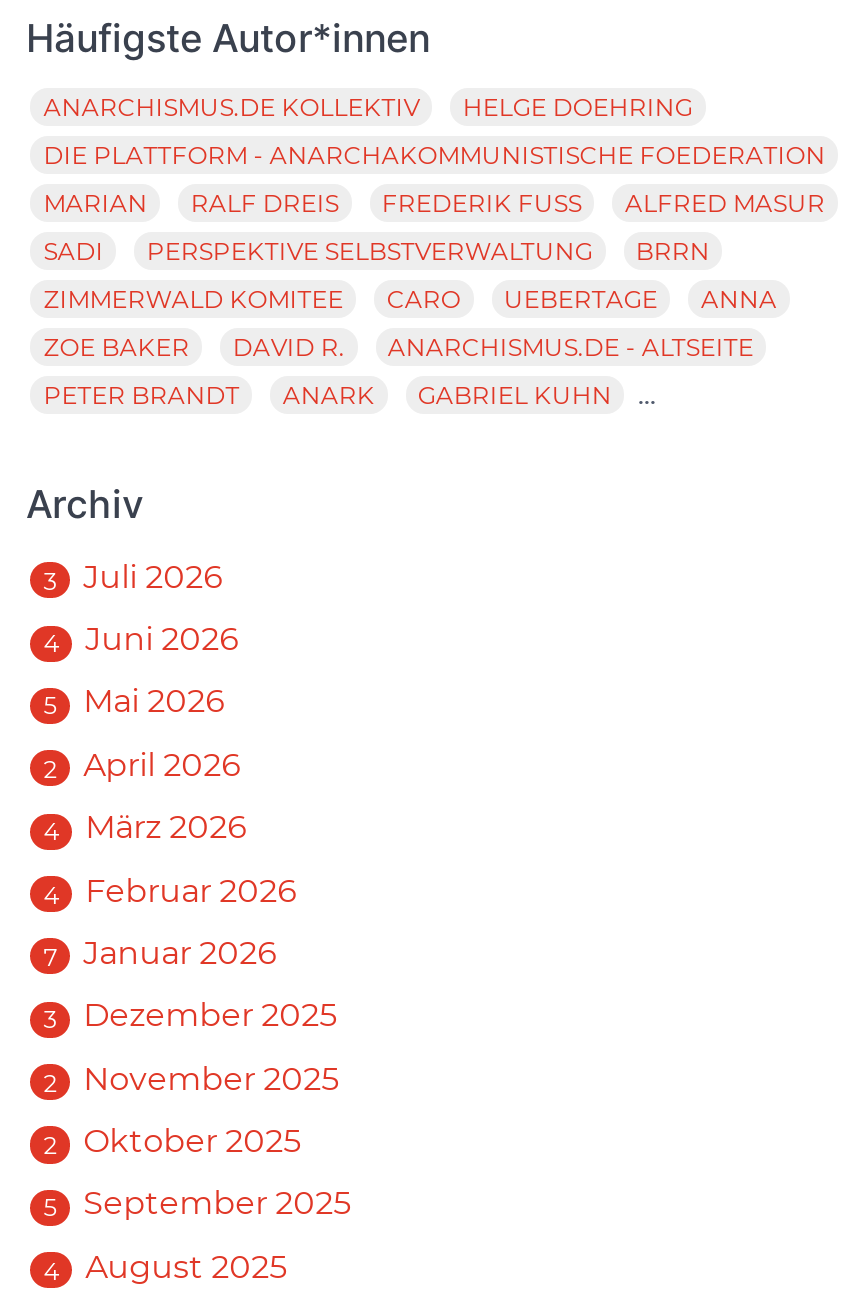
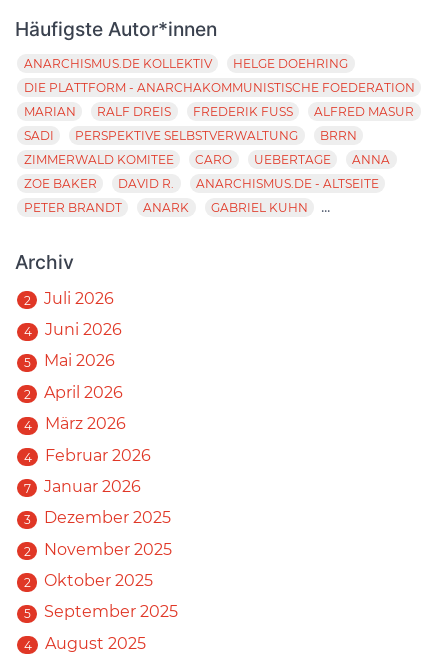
[44,558,223,596] 3 Juli 2026 -> [24,289,114,308] 2 Juli 2026

